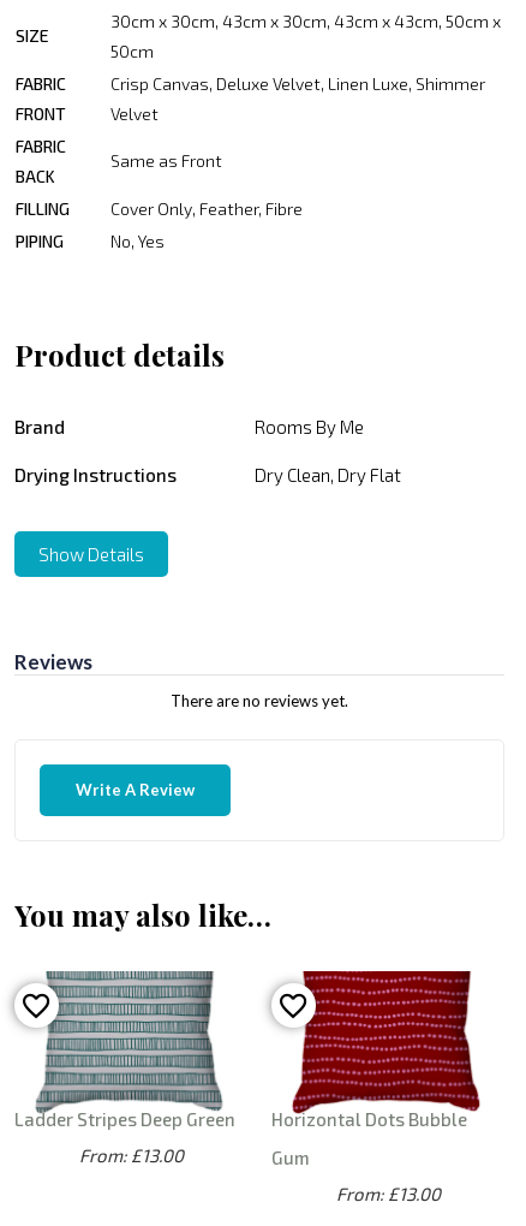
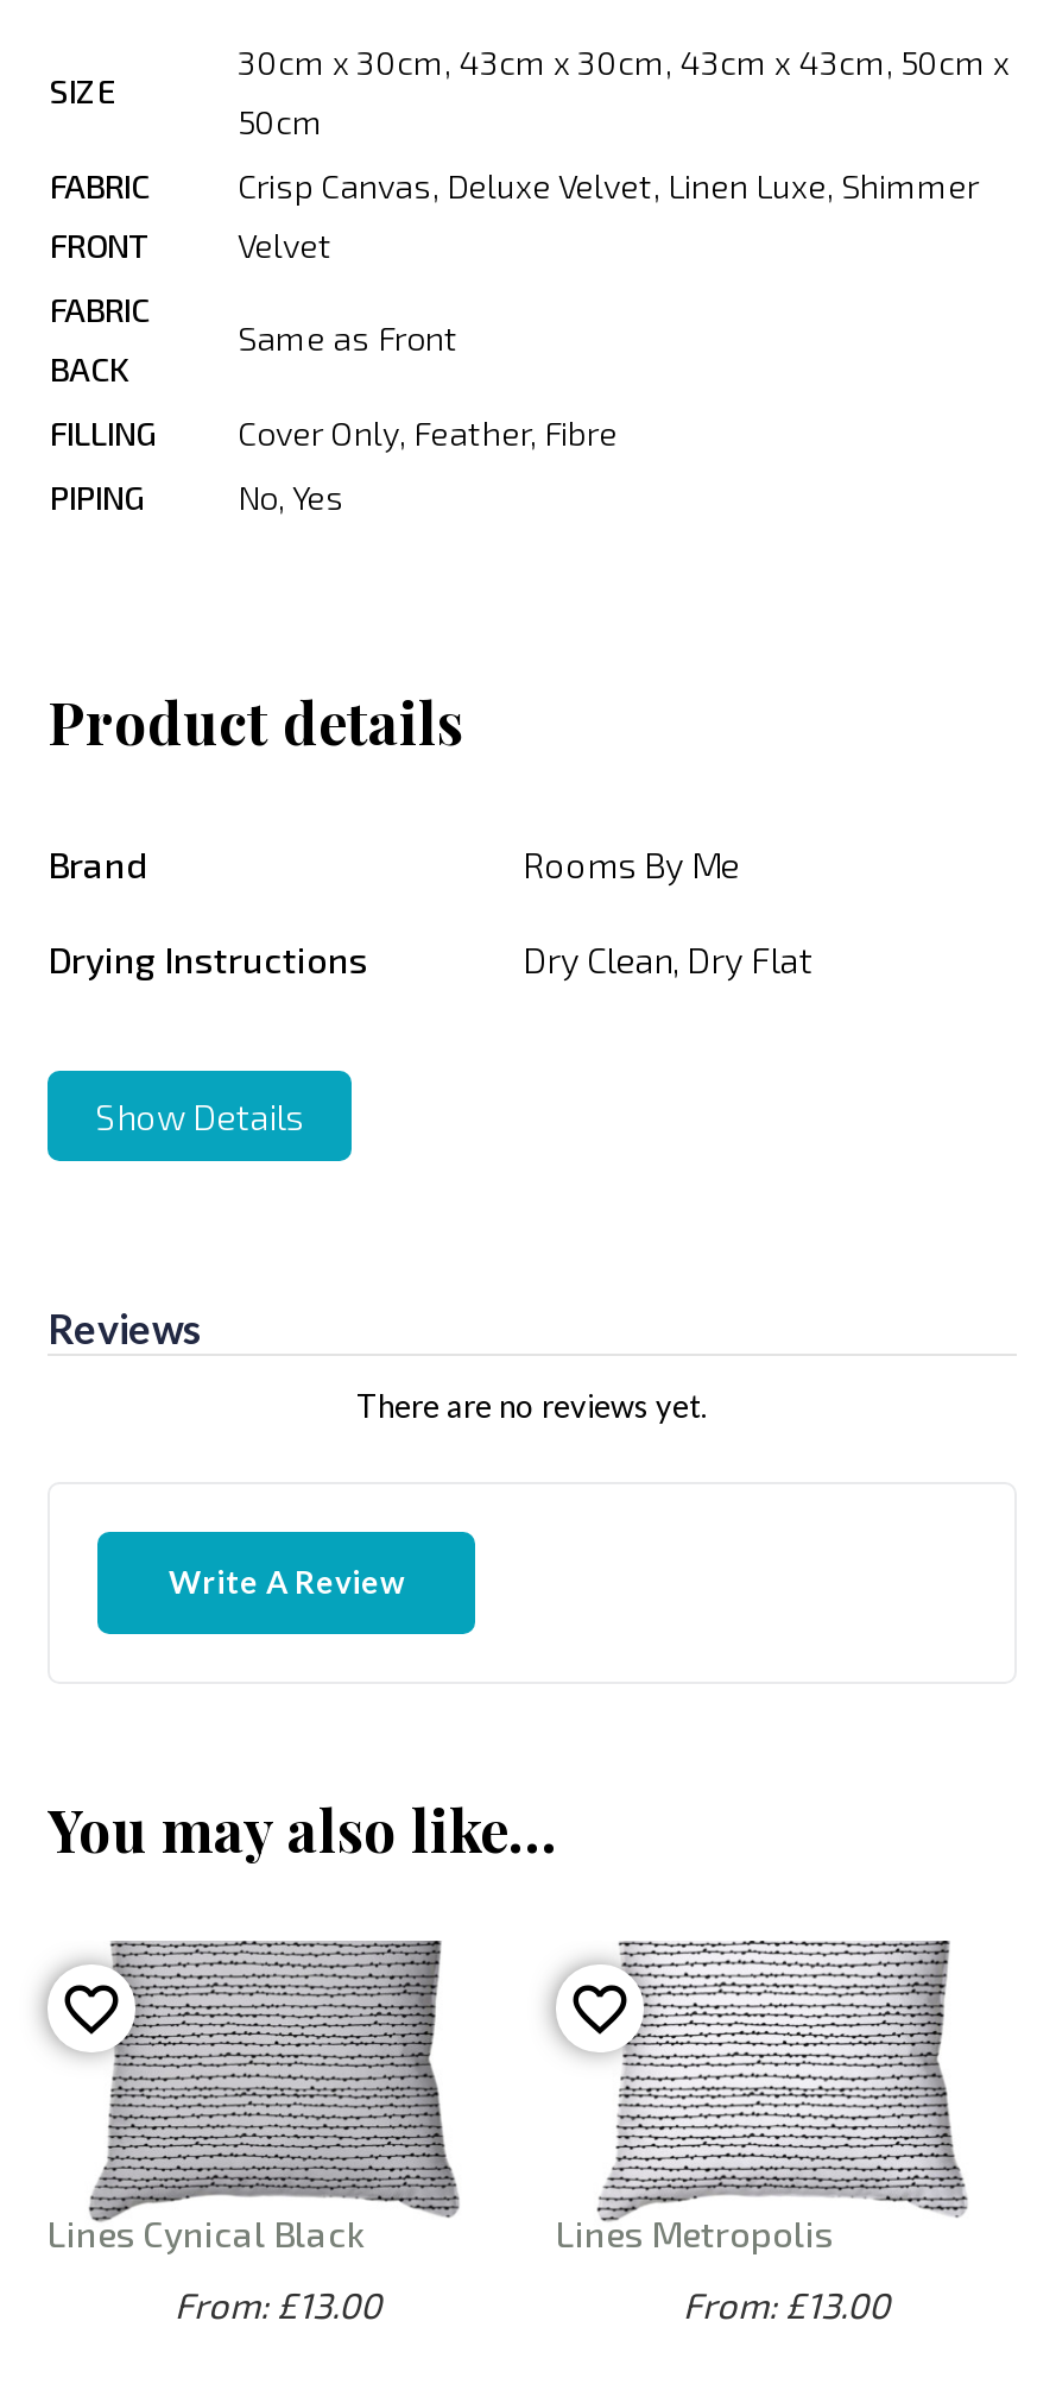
[14,972,235,1130] [image] | Ladder Stripes Deep Green -> [48,1945,442,2255] [image] | Lines Cynical Black
[271,970,479,1169] [image] | Horizontal Dots Bubble | Gum -> [556,1938,953,2255] [image] | Lines Metropolis

